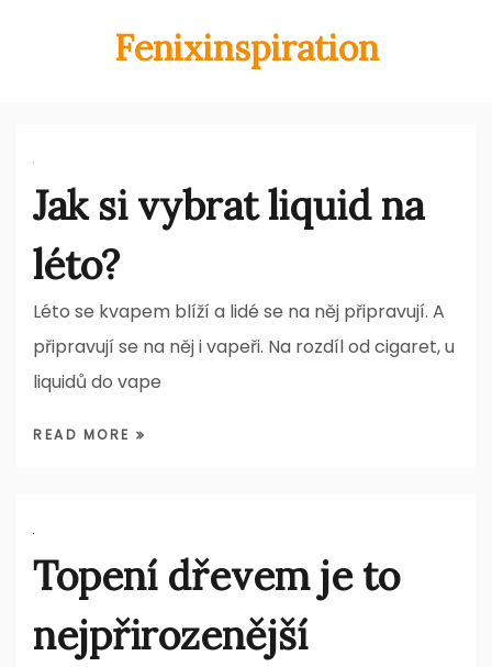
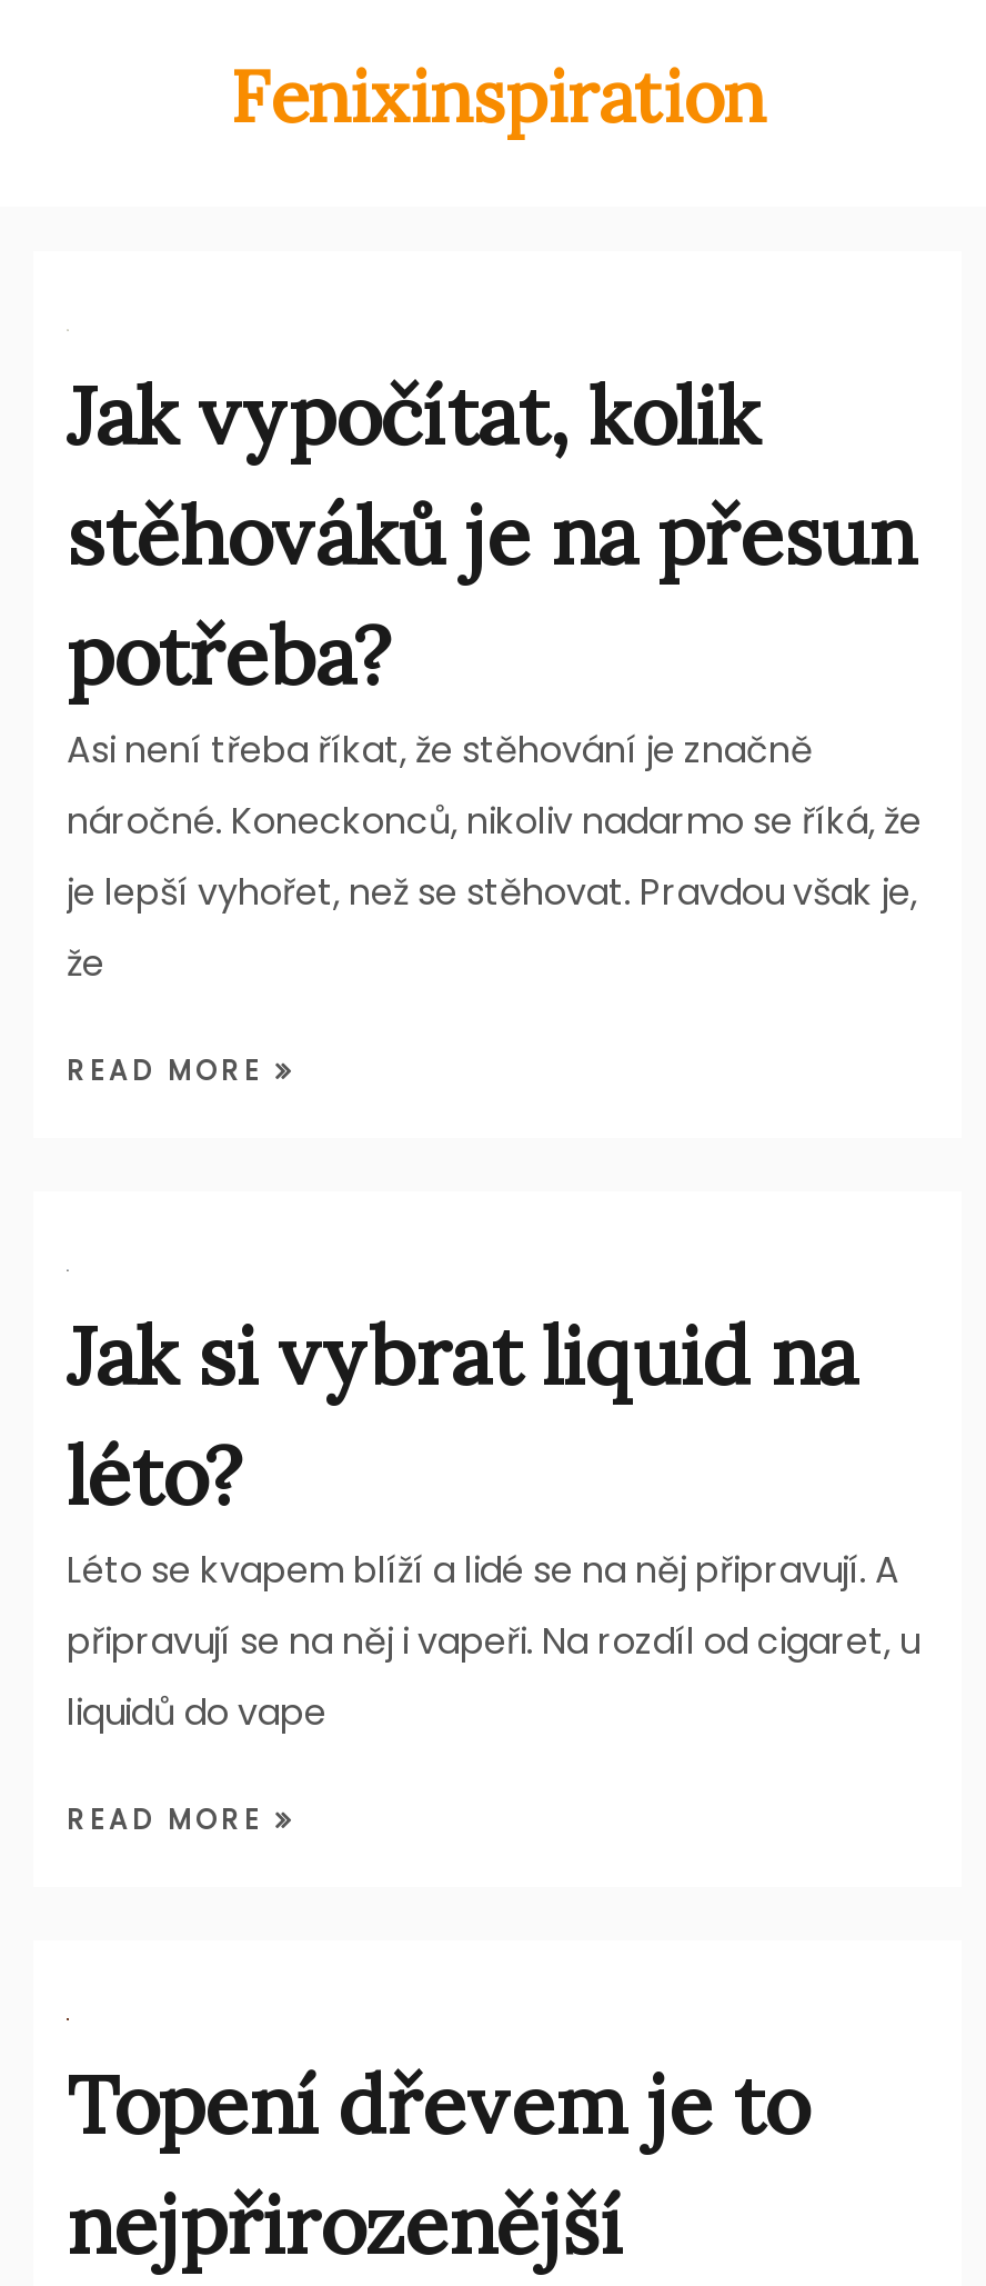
none -> [67,365,922,1089] Jak vypočítat, kolik | stěhováků je na přesun | potřeba? | Asi není třeba říkat, že stěhování je značně | náročné. Koneckonců, nikoliv nadarmo se říká, že | je lepší vyhořet, než se stěhovat. Pravdou však je, | že | READ MORE

